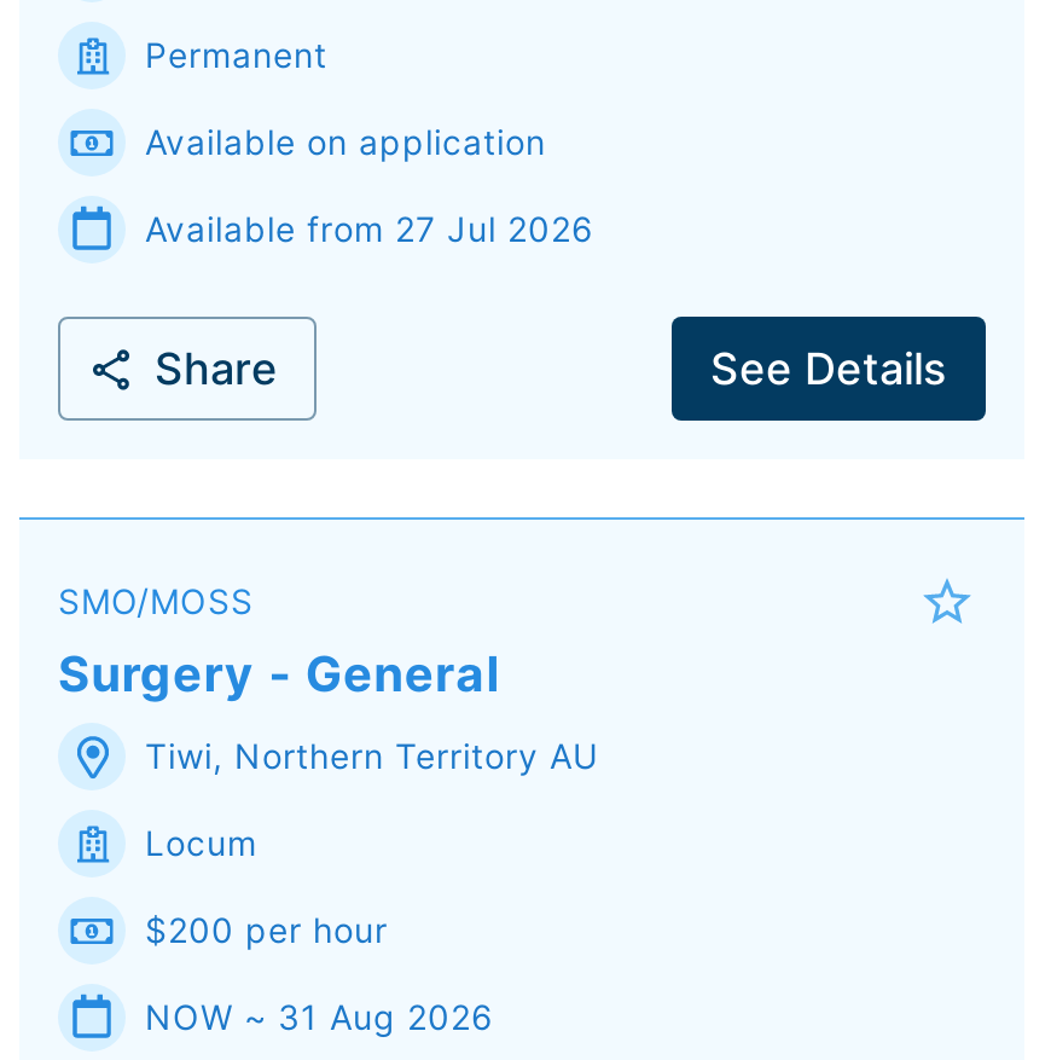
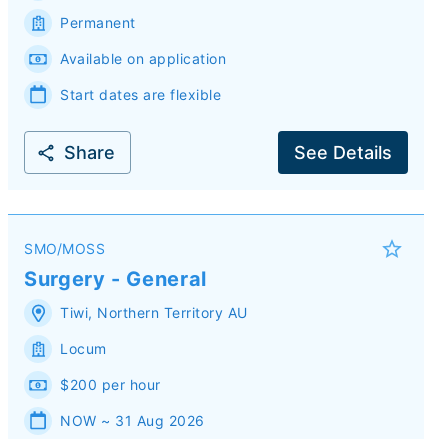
[145,208,594,249] Available from 27 Jul 2026 -> [60,86,221,103] Start dates are flexible

